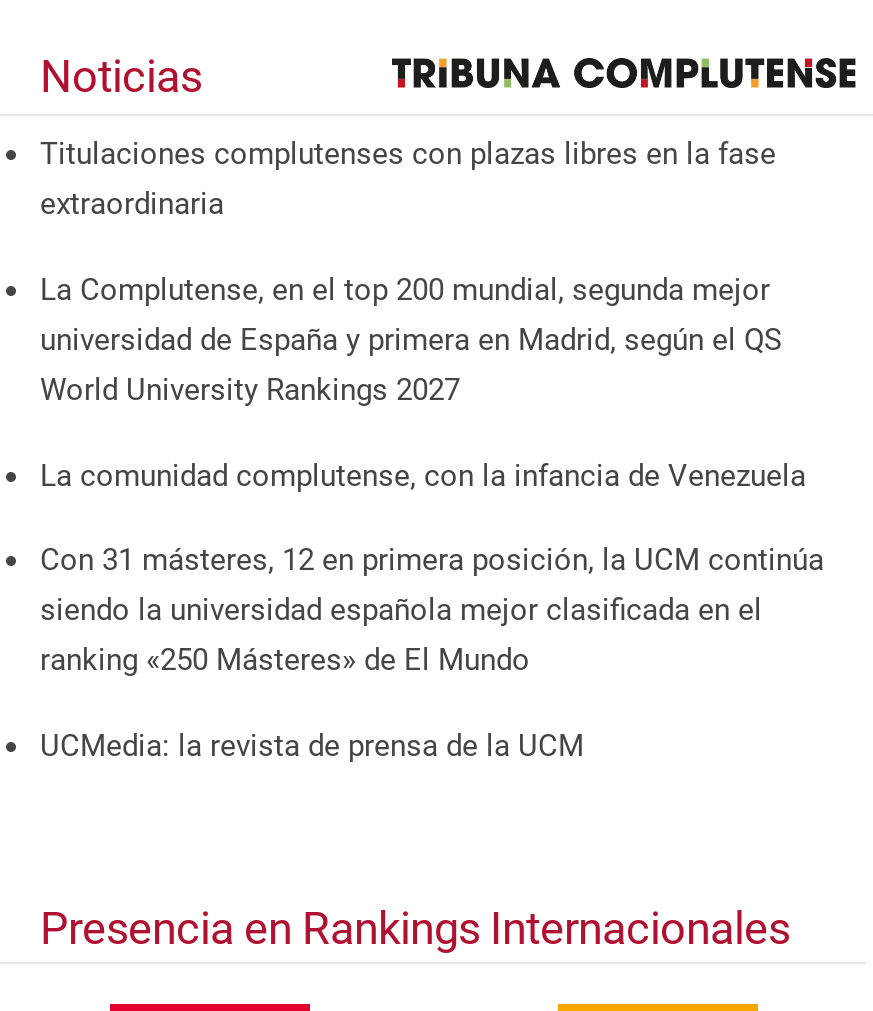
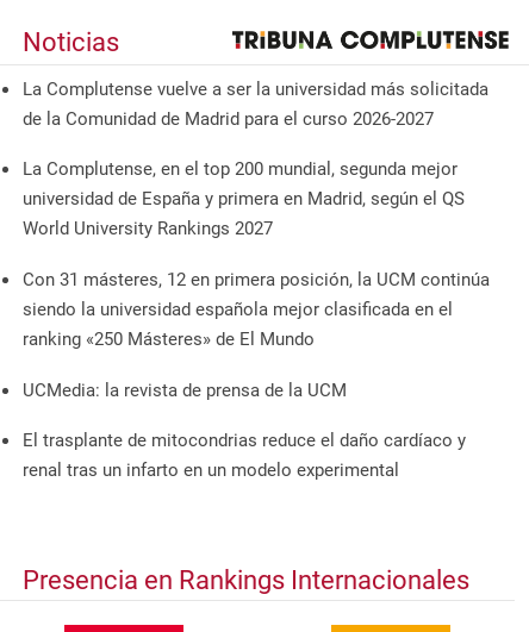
[40,137,776,223] Titulaciones complutenses con plazas libres en la fase | extraordinaria -> [23,78,488,129] La Complutense vuelve a ser la universidad más solicitada | de la Comunidad de Madrid para el curso 2026-2027
[40,457,806,493] La comunidad complutense, con la infancia de Venezuela -> none
moved [40,542,824,763] -> [23,269,490,401]: Con 31 másteres, 12 en primera posición, la UCM continúa | siendo la universidad española mejor clasificada en el | ranking «250 Másteres» de El Mundo | UCMedia: la revista de prensa de la UCM
none -> [23,430,466,481] El trasplante de mitocondrias reduce el daño cardíaco y | renal tras un infarto en un modelo experimental

